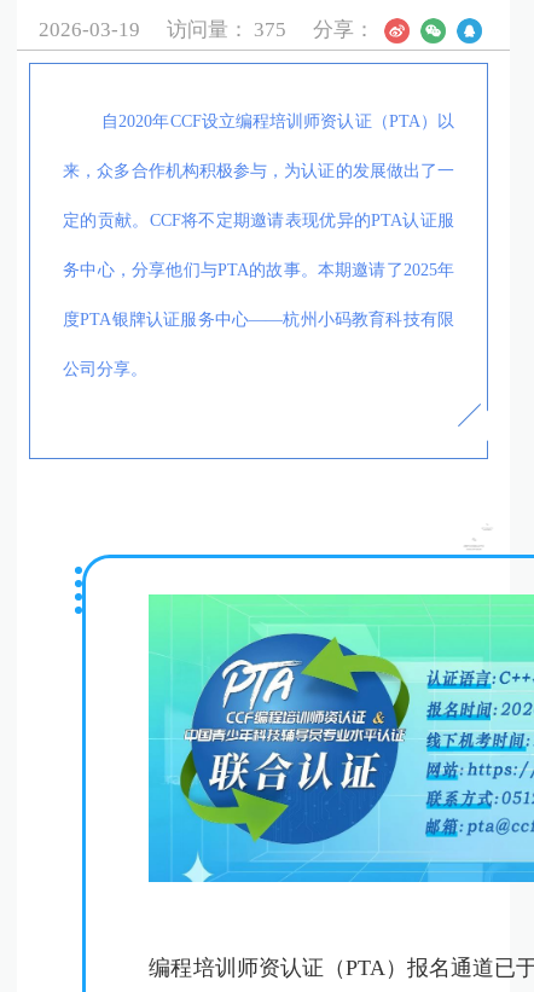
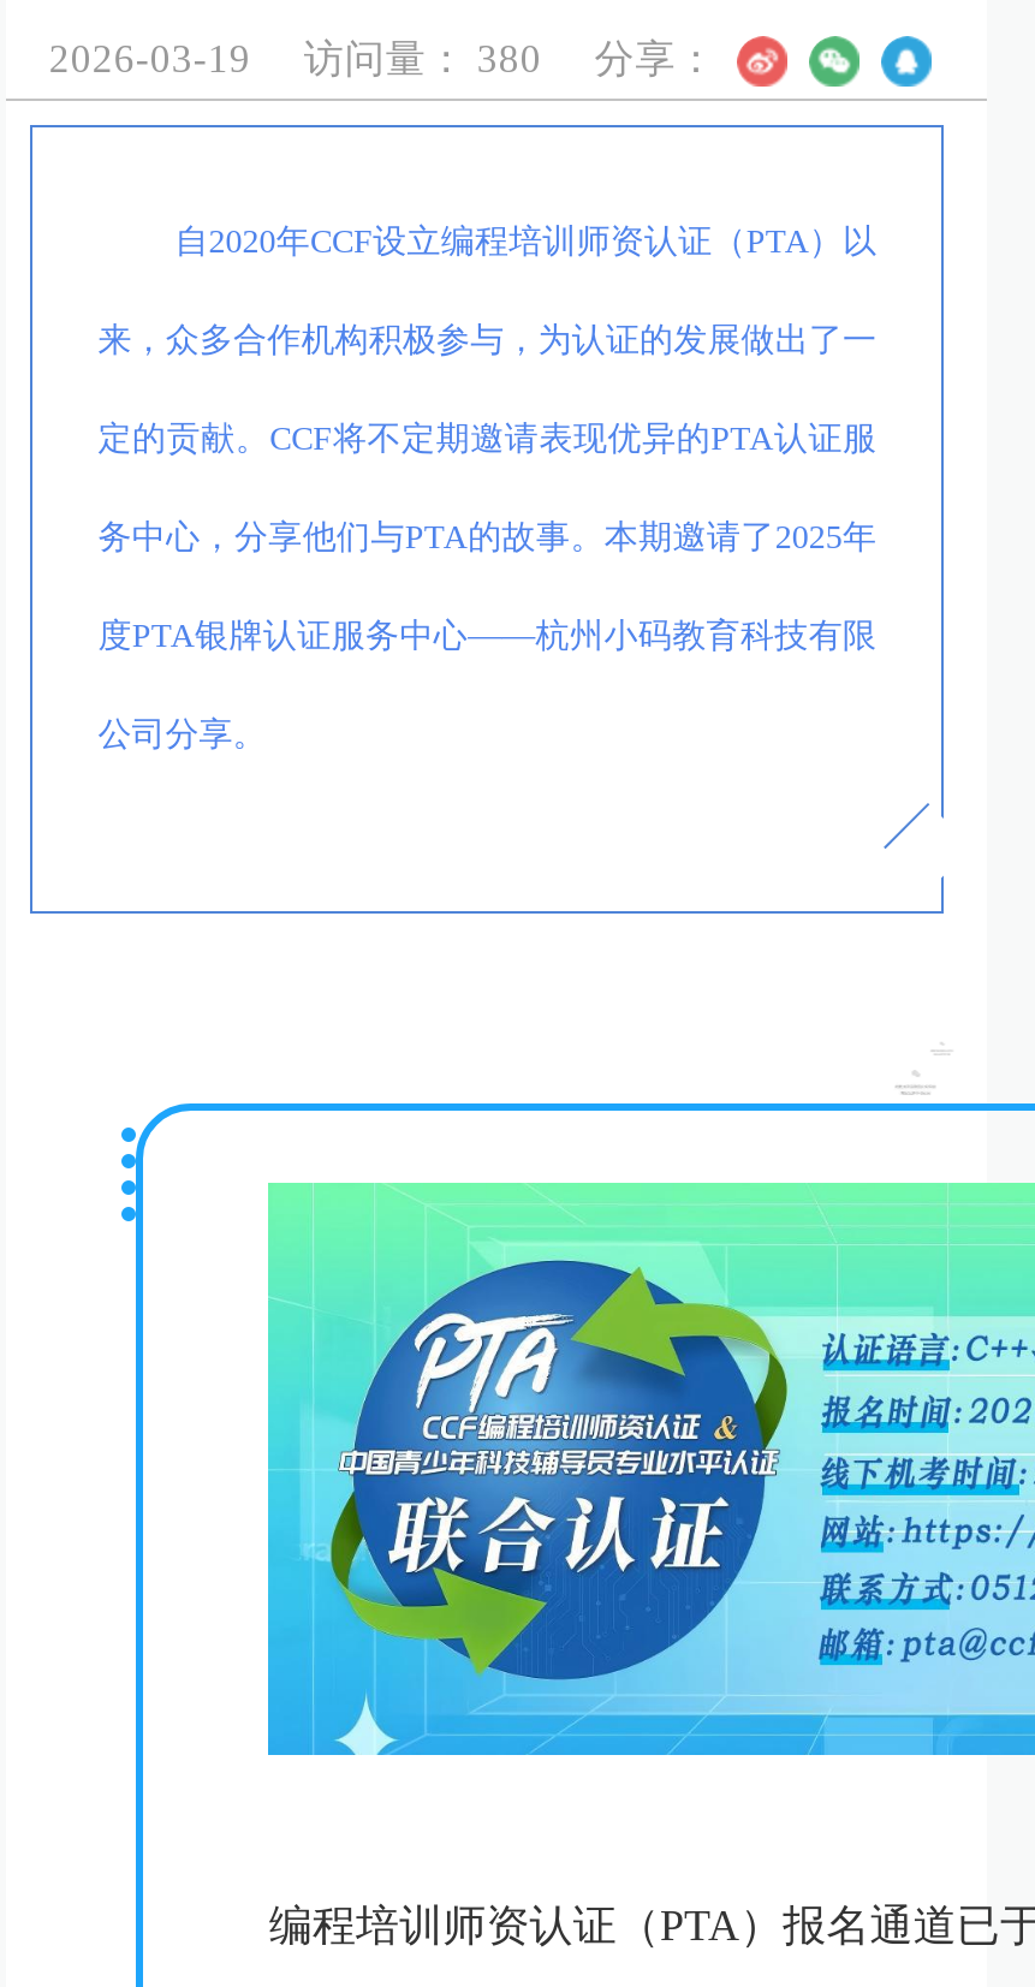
[39,18,379,41] 2026-03-19 访问量：375 分享： -> [49,37,727,82] 2026-03-19 访问量：380 分享：

